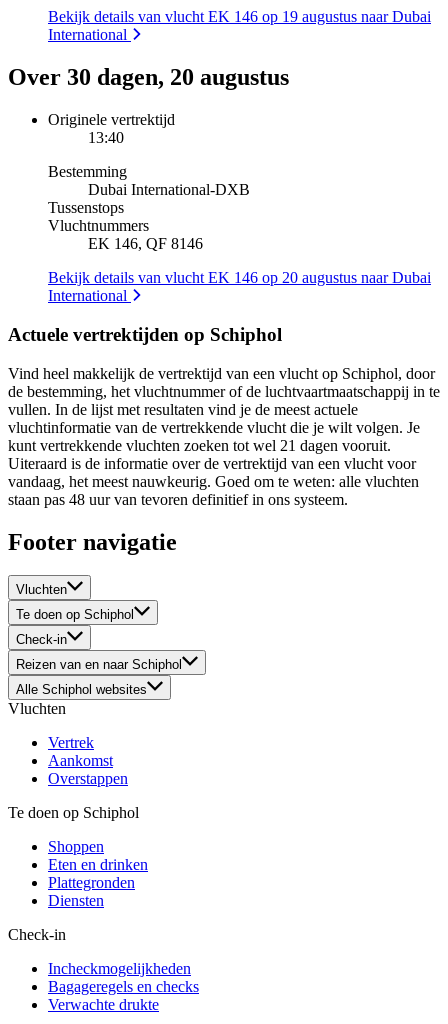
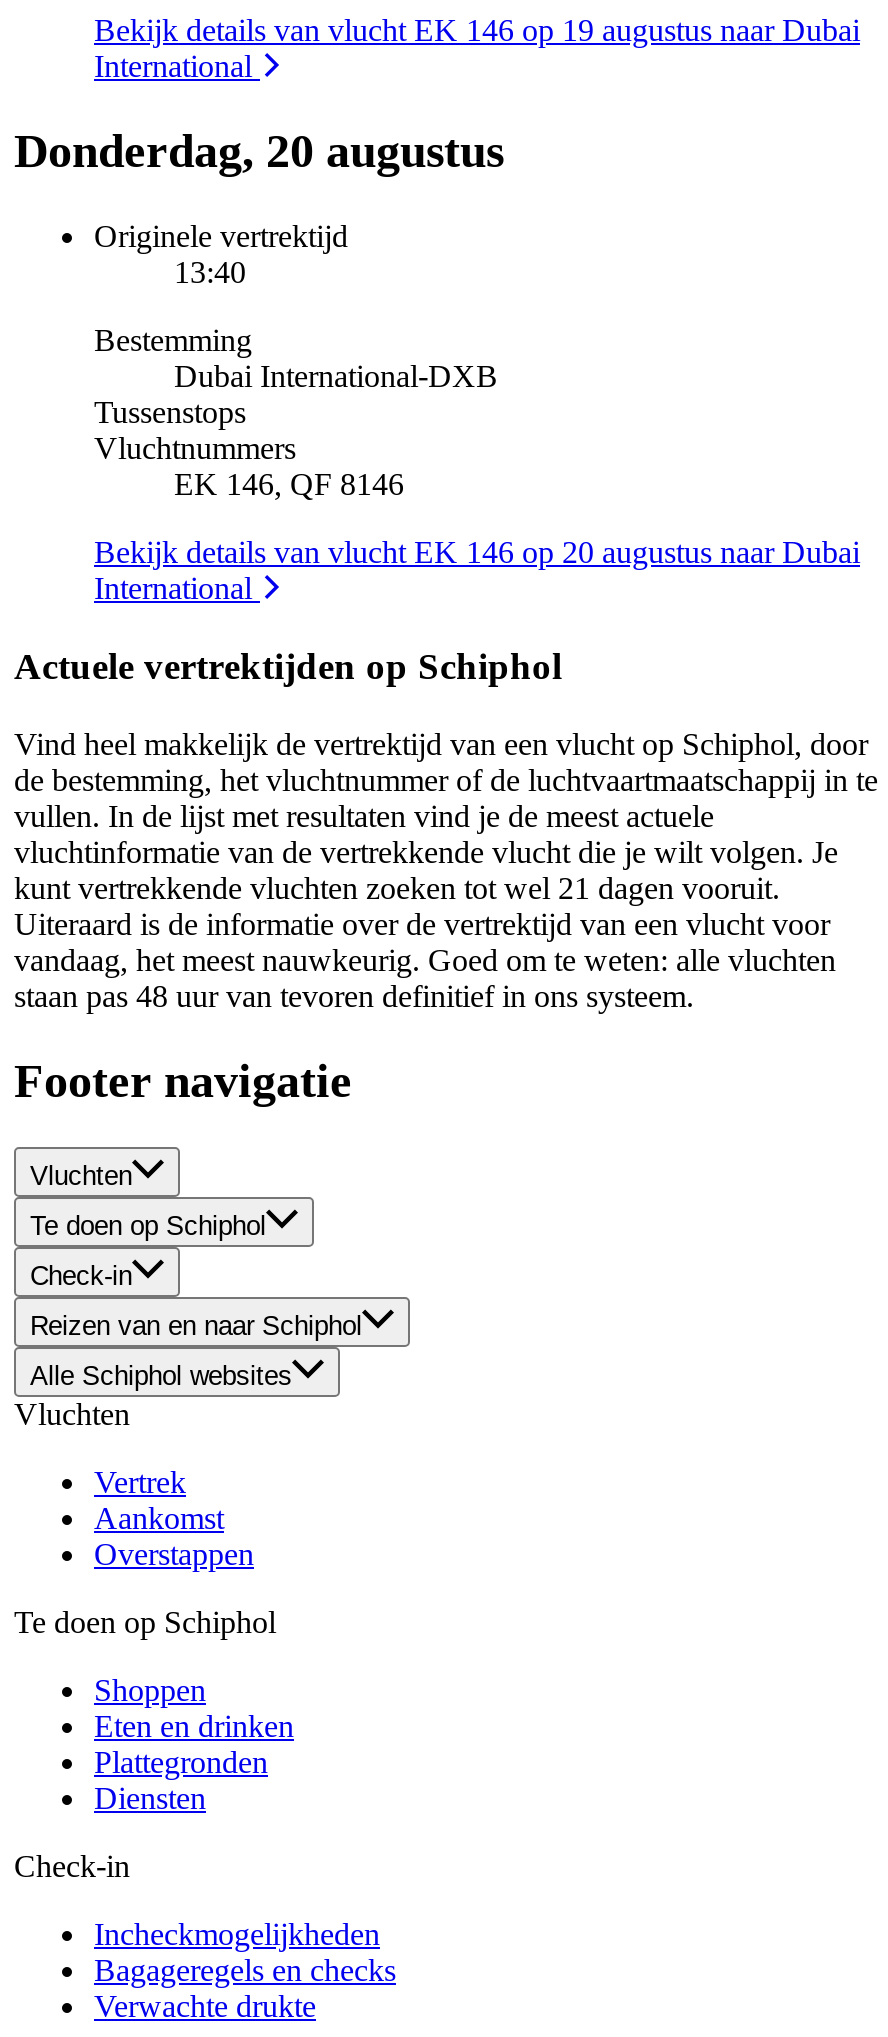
[8,64,289,90] Over 30 dagen, 20 augustus -> [14,125,504,177] Donderdag, 20 augustus

